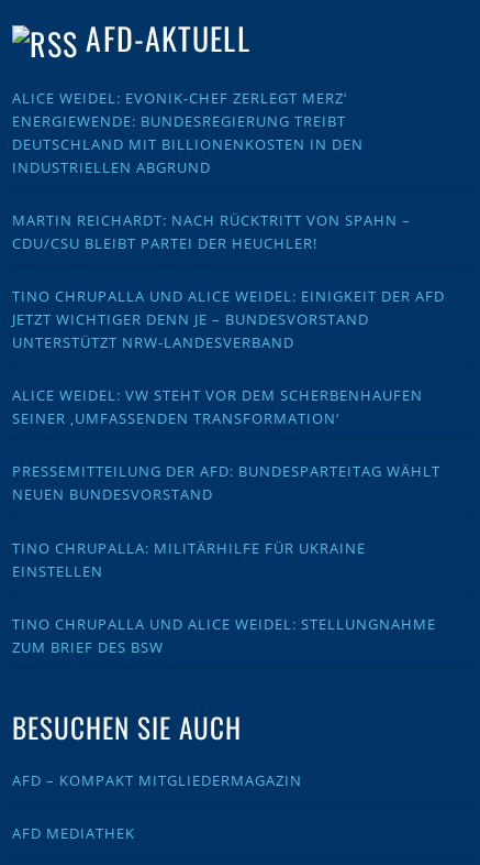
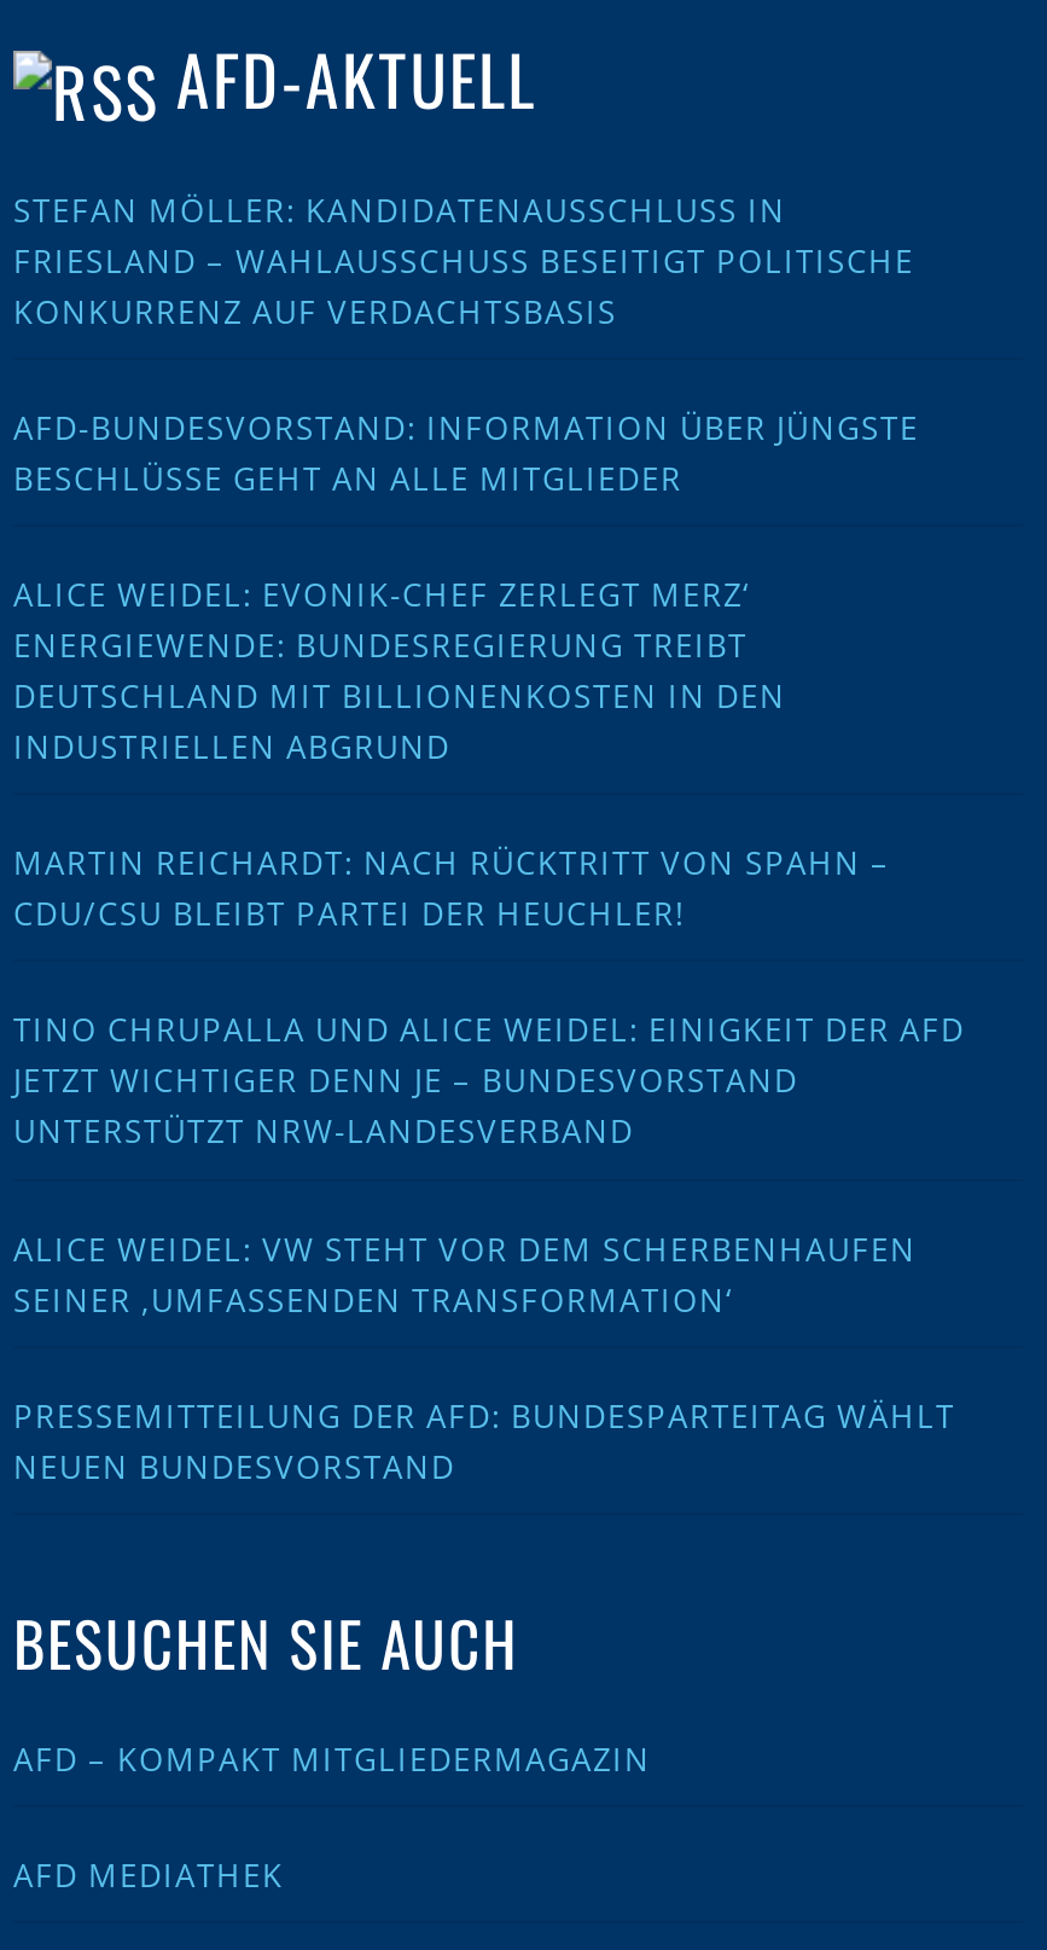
none -> [13,188,919,500] STEFAN MÖLLER: KANDIDATENAUSSCHLUSS IN | FRIESLAND – WAHLAUSSCHUSS BESEITIGT POLITISCHE | KONKURRENZ AUF VERDACHTSBASIS | AFD-BUNDESVORSTAND: INFORMATION ÜBER JÜNGSTE | BESCHLÜSSE GEHT AN ALLE MITGLIEDER
moved [12,88,445,504] -> [13,573,965,1488]: ALICE WEIDEL: EVONIK-CHEF ZERLEGT MERZ‘ | ENERGIEWENDE: BUNDESREGIERUNG TREIBT | DEUTSCHLAND MIT BILLIONENKOSTEN IN DEN | ... | PRESSEMITTEILUNG DER AFD: BUNDESPARTEITAG WÄHLT | NEUEN BUNDESVORSTAND
[12,538,436,657] TINO CHRUPALLA: MILITÄRHILFE FÜR UKRAINE | EINSTELLEN | TINO CHRUPALLA UND ALICE WEIDEL: STELLUNGNAHME | ZUM BRIEF DES BSW -> none

